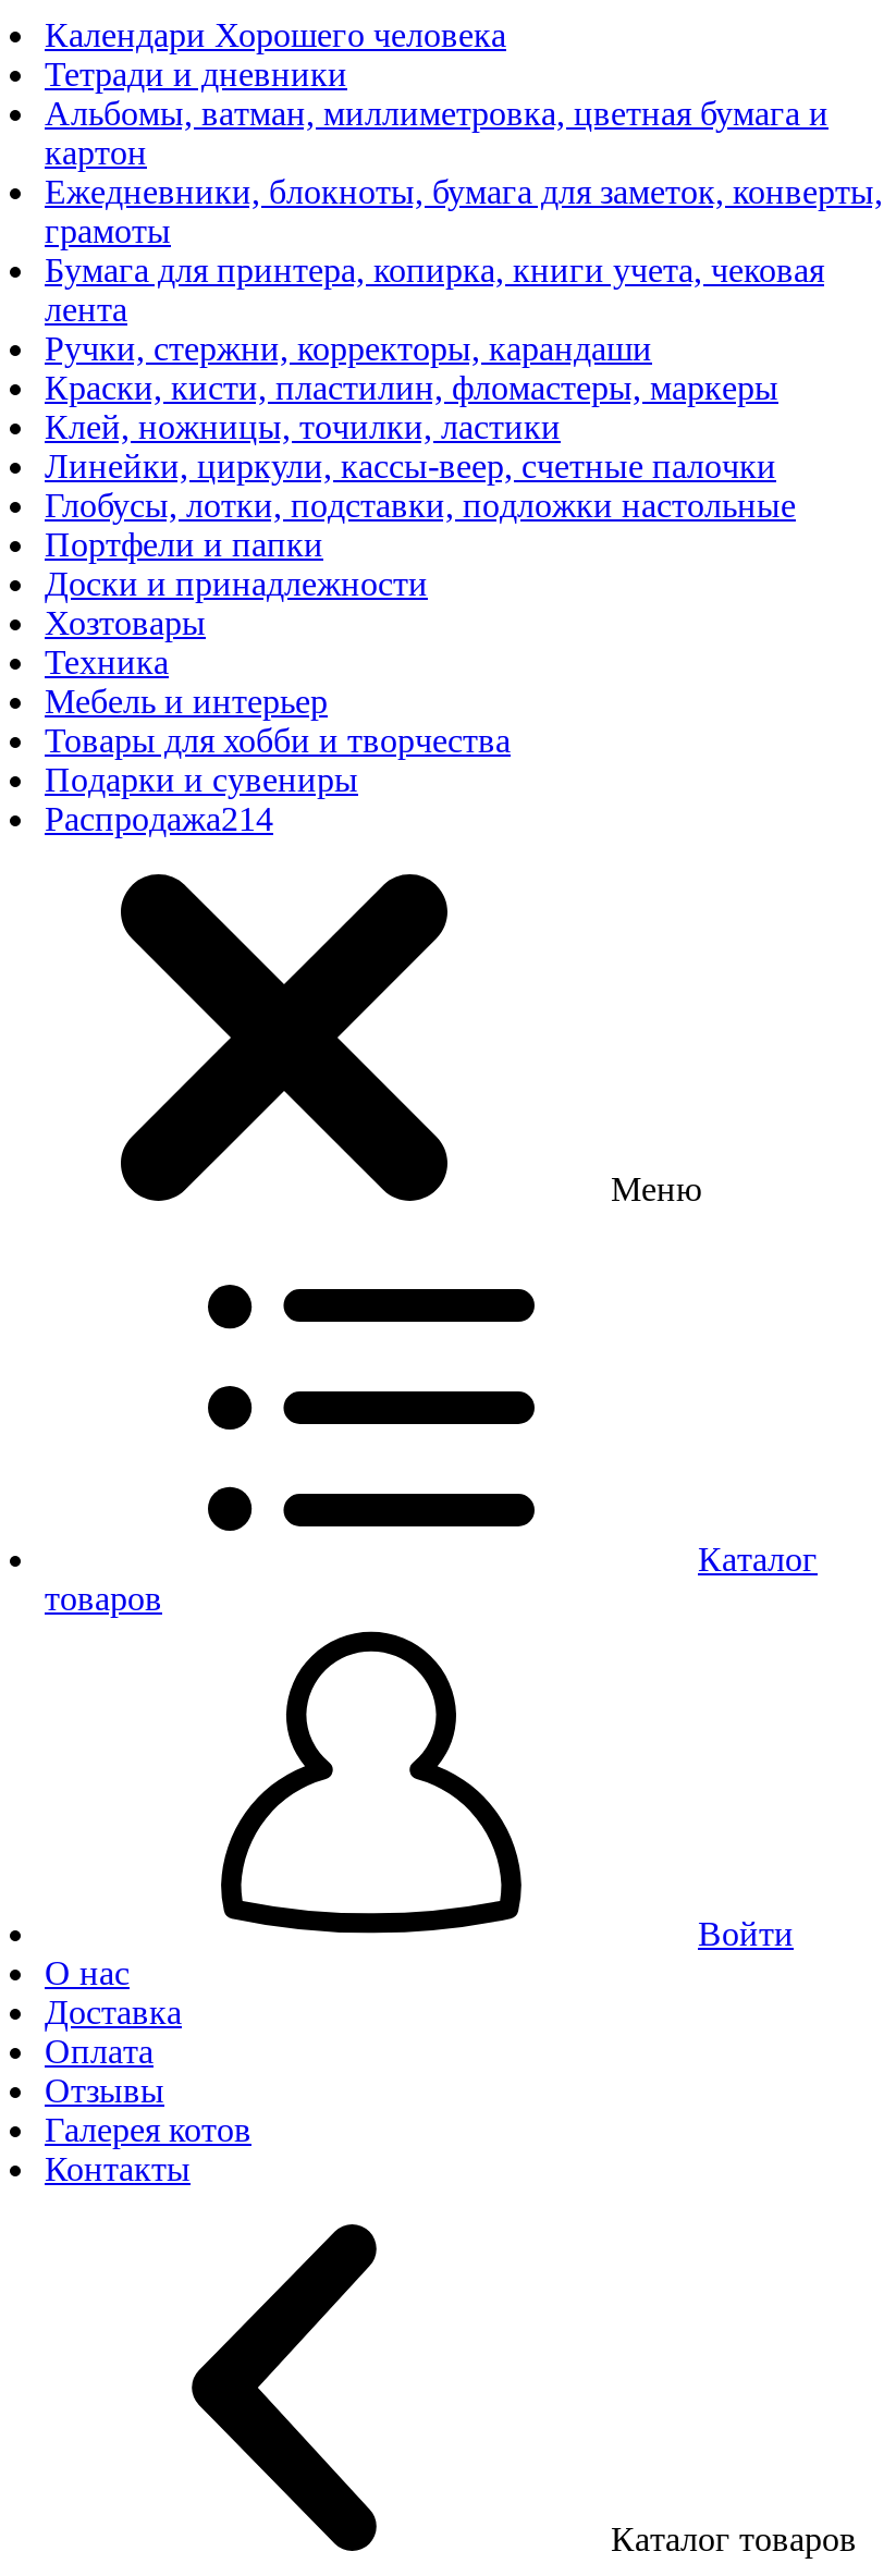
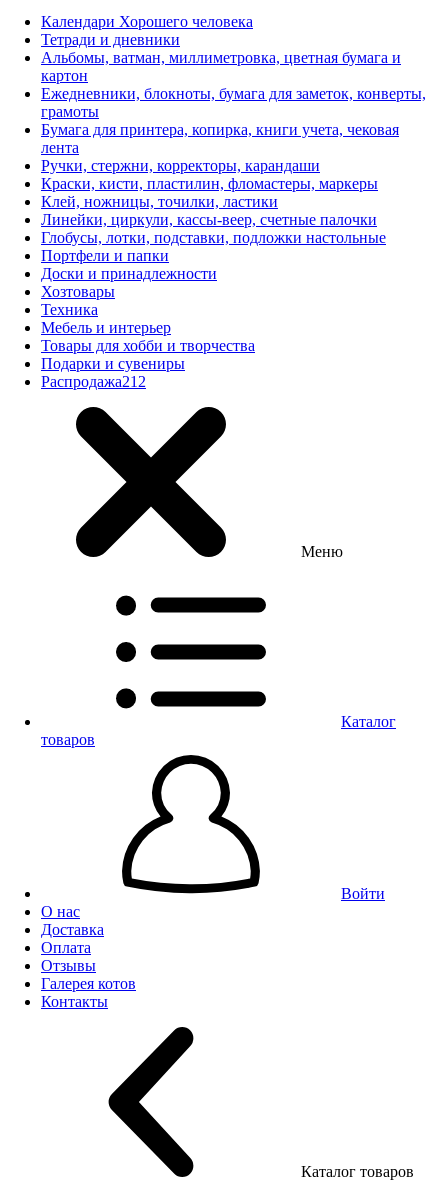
[45,800,273,837] Распродажа214 -> [41,373,146,390] Распродажа212

